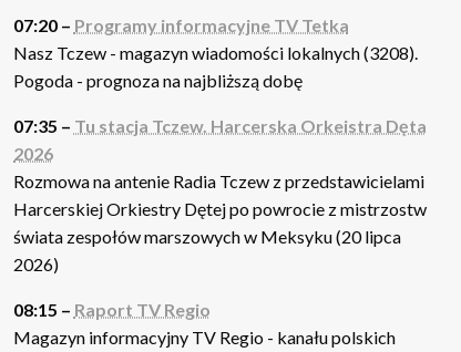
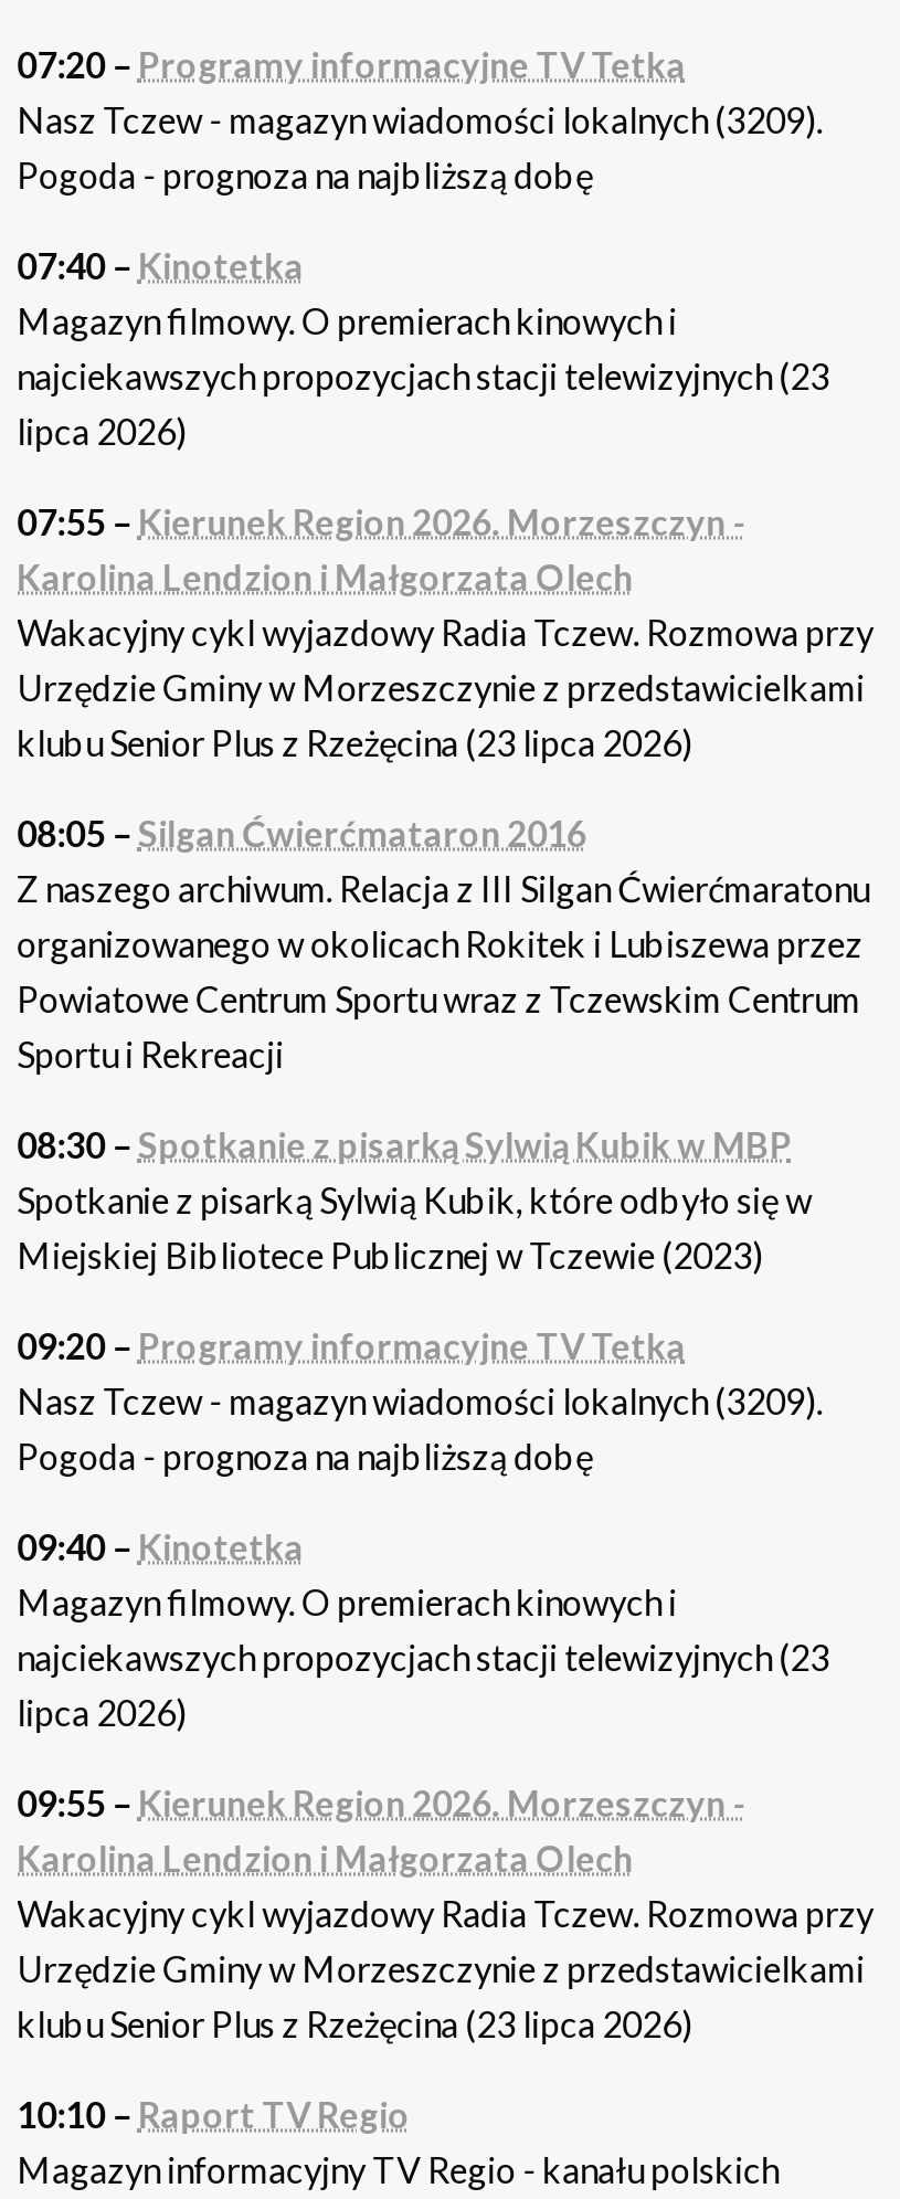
[13,42,417,63] Nasz Tczew - magazyn wiadomości lokalnych (3208). -> [17,98,823,140] Nasz Tczew - magazyn wiadomości lokalnych (3209).
[13,115,426,320] 07:35 – Tu stacja Tczew. Harcerska Orkeistra Dęta | 2026 | Rozmowa na antenie Radia Tczew z przedstawicielami | Harcerskiej Orkiestry Dętej po powrocie z mistrzostw | świata zespołów marszowych w Meksyku (20 lipca | 2026) | 08:15 – Raport TV Regio -> [17,244,874,2134] 07:40 – Kinotetka | Magazyn filmowy. O premierach kinowych i | najciekawszych propozycjach stacji telewizyjnych (23 | lipca 2026) | 07:55 – Kierunek Region 2026. Morzeszczyn - | Karolina Lendzion i Małgorzata Olech | Wakacyjny cykl wyjazdowy Radia Tczew. Rozmowa przy | Urzędzie Gminy w Morzeszczynie z przedstawicielkami | klubu Senior Plus z Rzeżęcina (23 lipca 2026) | 08:05 – Silgan Ćwierćmataron 2016 | Z naszego archiwum. Relacja z III Silgan Ćwierćmaratonu | organizowanego w okolicach Rokitek i Lubiszewa przez | Powiatowe Centrum Sportu wraz z Tczewskim Centrum | Sportu i Rekreacji | 08:30 – Spotkanie z pisarką Sylwią Kubik w MBP | Spotkanie z pisarką Sylwią Kubik, które odbyło się w | Miejskiej Bibliotece Publicznej w Tczewie (2023) | 09:20 – Programy informacyjne TV Tetka | Nasz Tczew - magazyn wiadomości lokalnych (3209). | Pogoda - prognoza na najbliższą dobę | 09:40 – Kinotetka | Magazyn filmowy. O premierach kinowych i | najciekawszych propozycjach stacji telewizyjnych (23 | lipca 2026) | 09:55 – Kierunek Region 2026. Morzeszczyn - | Karolina Lendzion i Małgorzata Olech | Wakacyjny cykl wyjazdowy Radia Tczew. Rozmowa przy | Urzędzie Gminy w Morzeszczynie z przedstawicielkami | klubu Senior Plus z Rzeżęcina (23 lipca 2026) | 10:10 – Raport TV Regio

